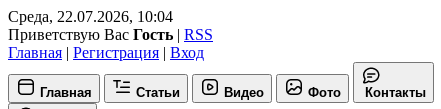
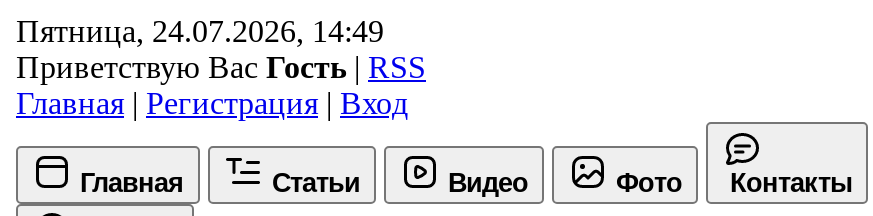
[8,8,173,25] Среда, 22.07.2026, 10:04 -> [16,14,384,48] Пятница, 24.07.2026, 14:49

